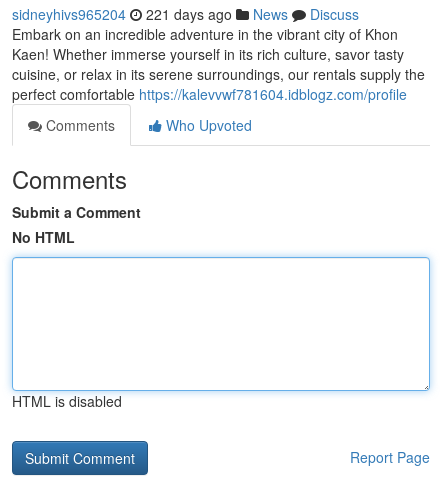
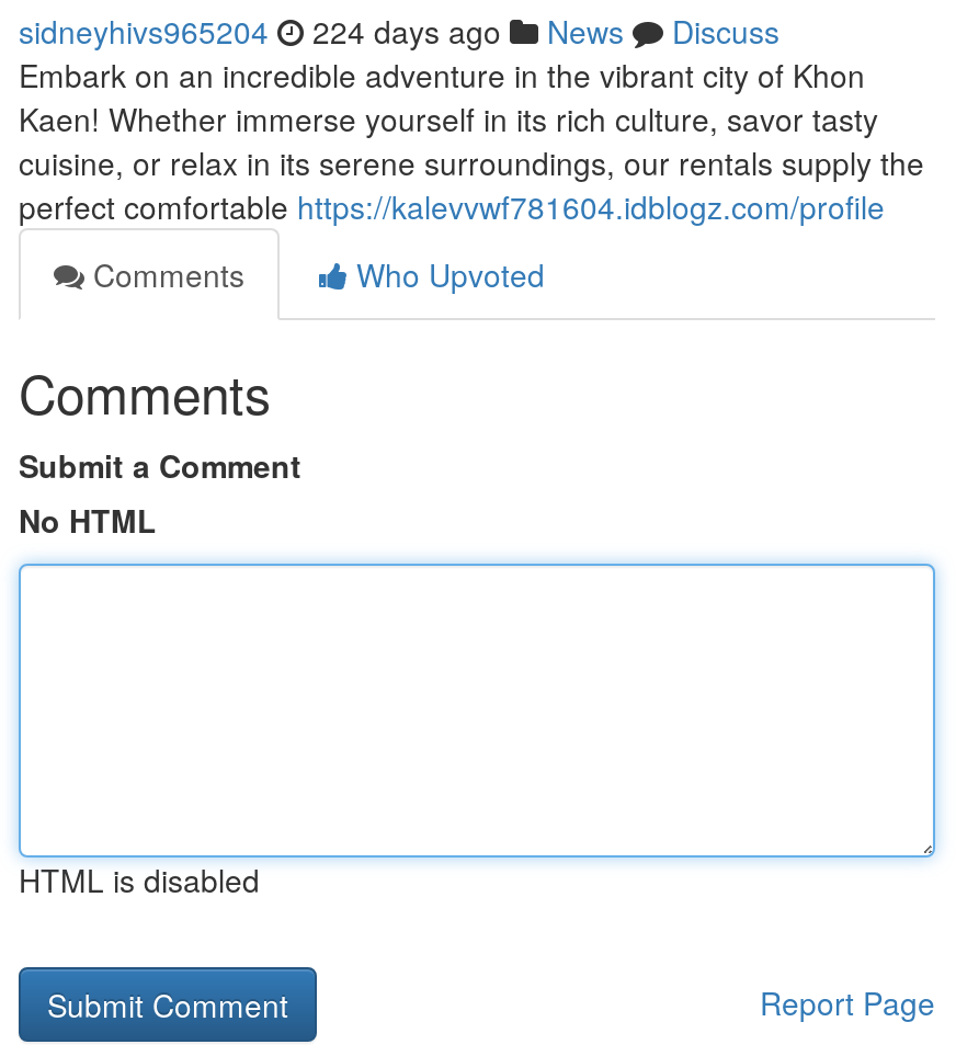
[12,4,359,24] sidneyhivs965204 221 days ago News Discuss -> [19,9,779,53] sidneyhivs965204 224 days ago News Discuss

